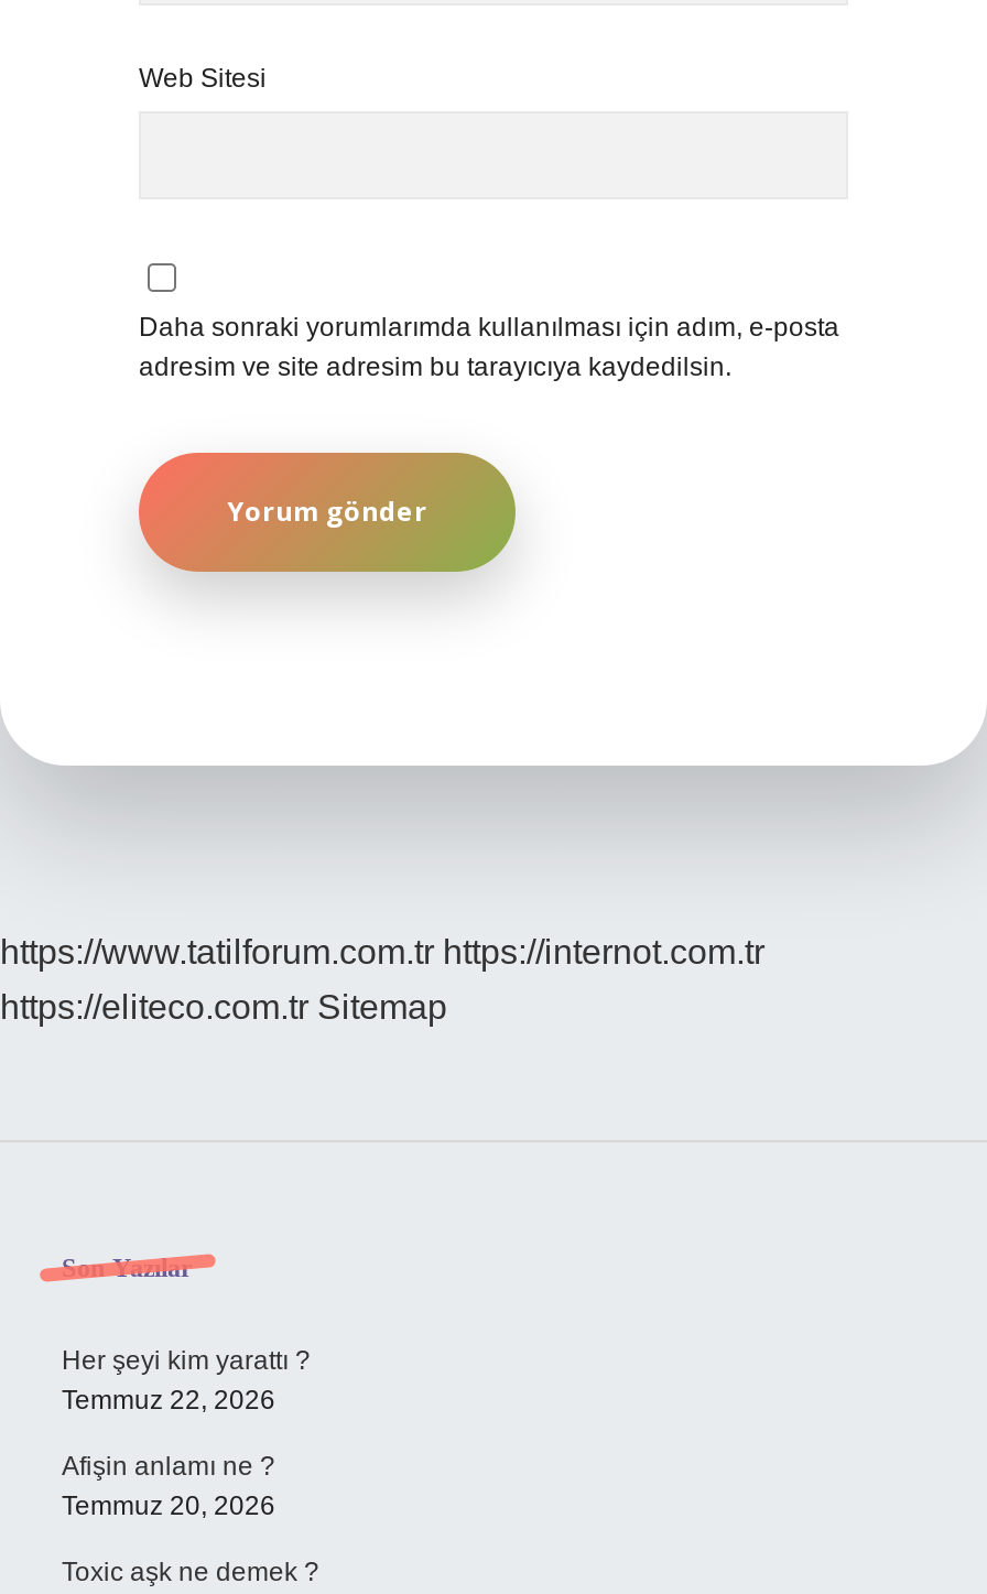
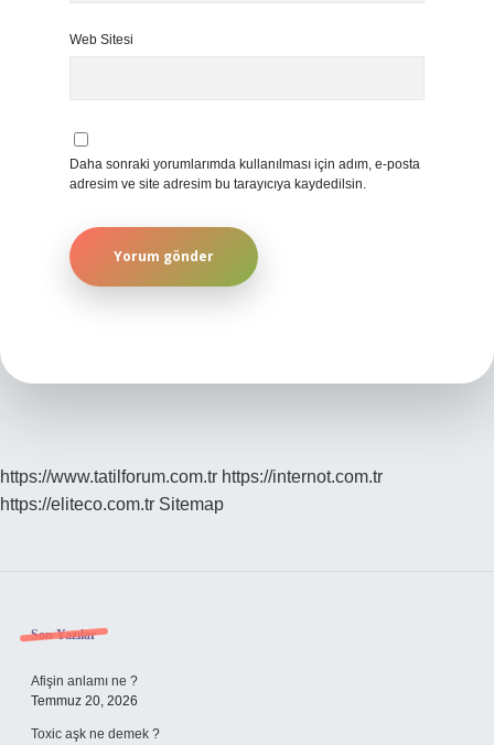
[62,1345,311,1416] Her şeyi kim yarattı ? | Temmuz 22, 2026 -> none

